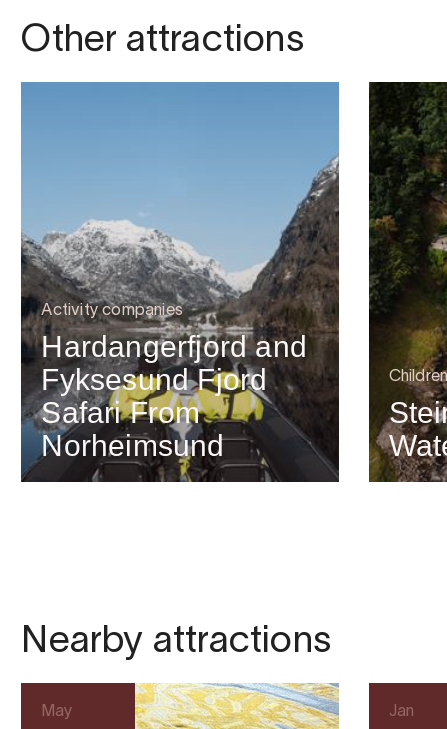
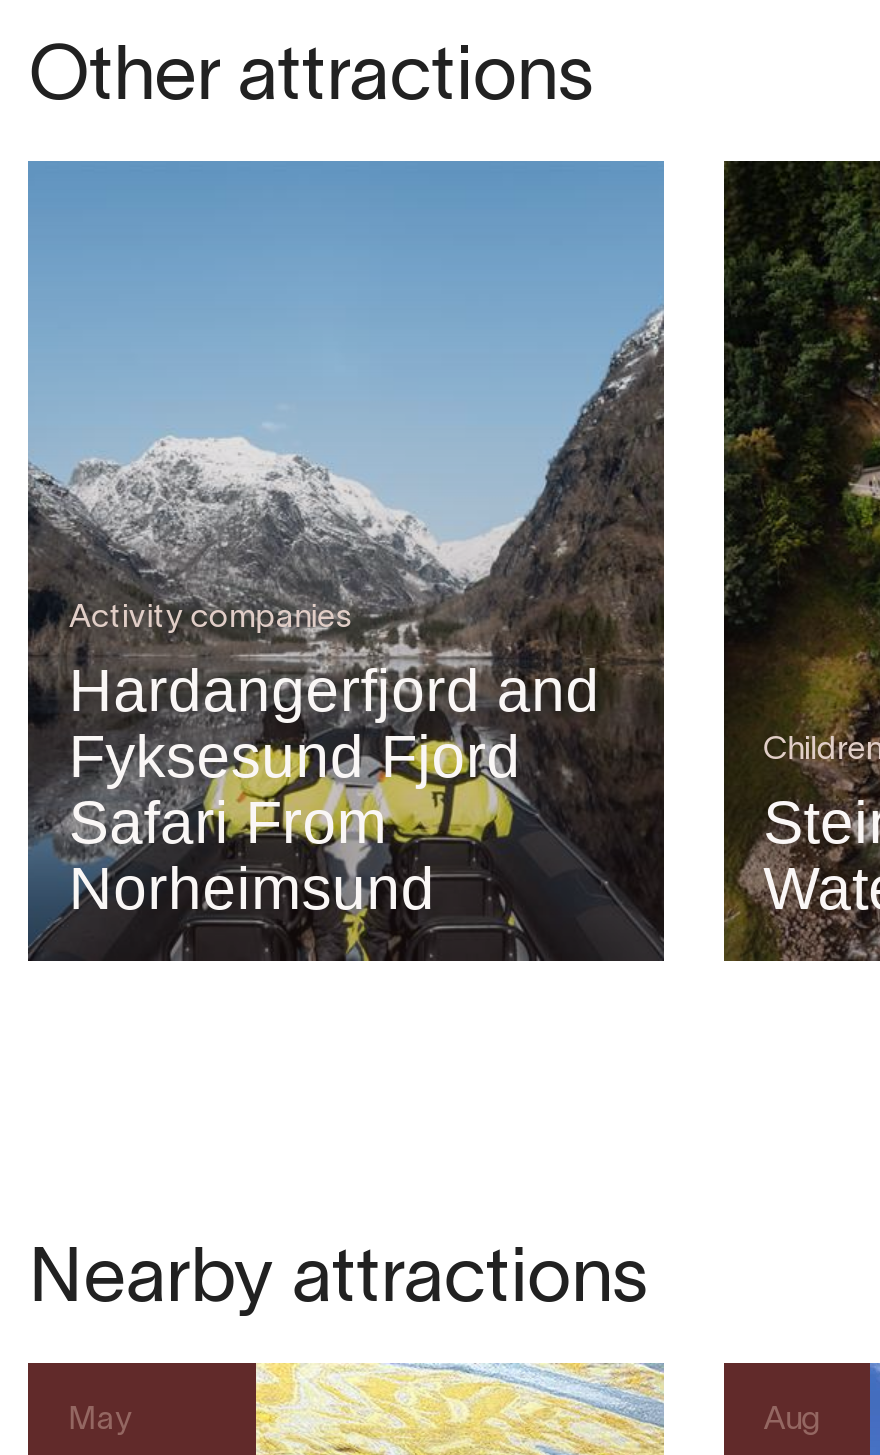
[389,705,414,719] Jan -> [763,1407,821,1435] Aug

